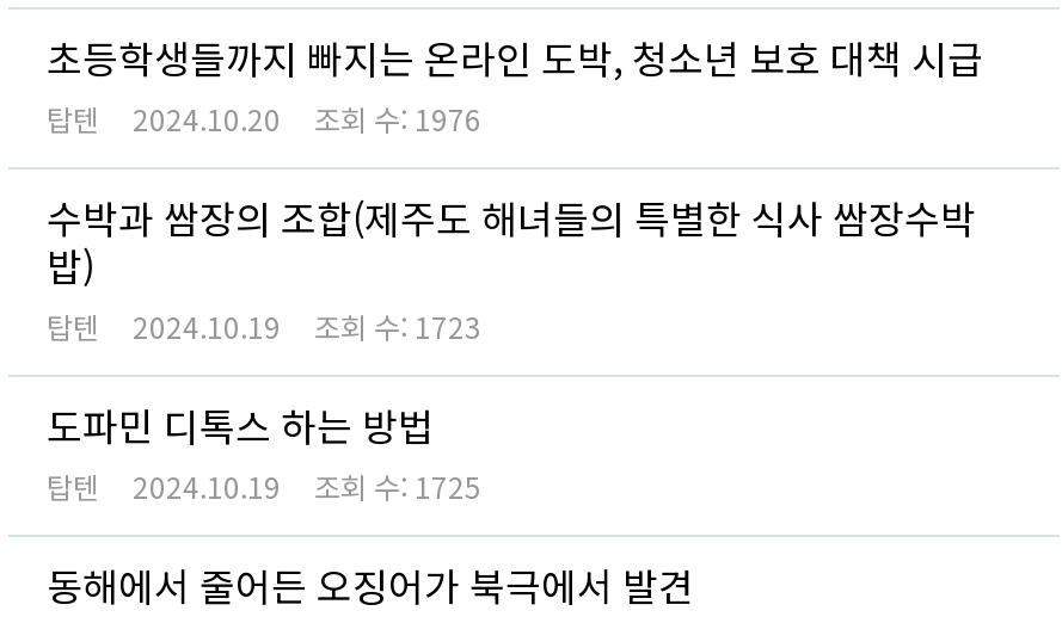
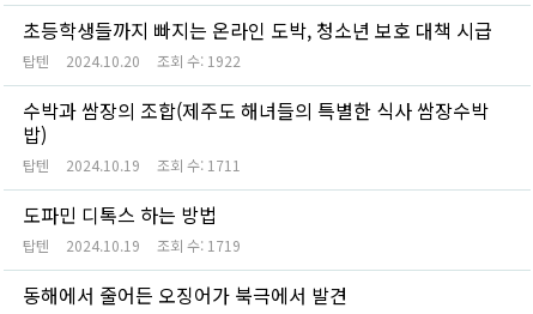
[47,99,481,139] 탑텐 2024.10.20 조회 수: 1976 -> [23,51,241,71] 탑텐 2024.10.20 조회 수: 1922
[47,306,481,347] 탑텐 2024.10.19 조회 수: 1723 -> [23,155,241,175] 탑텐 2024.10.19 조회 수: 1711
[47,466,481,507] 탑텐 2024.10.19 조회 수: 1725 -> [23,235,241,256] 탑텐 2024.10.19 조회 수: 1719

